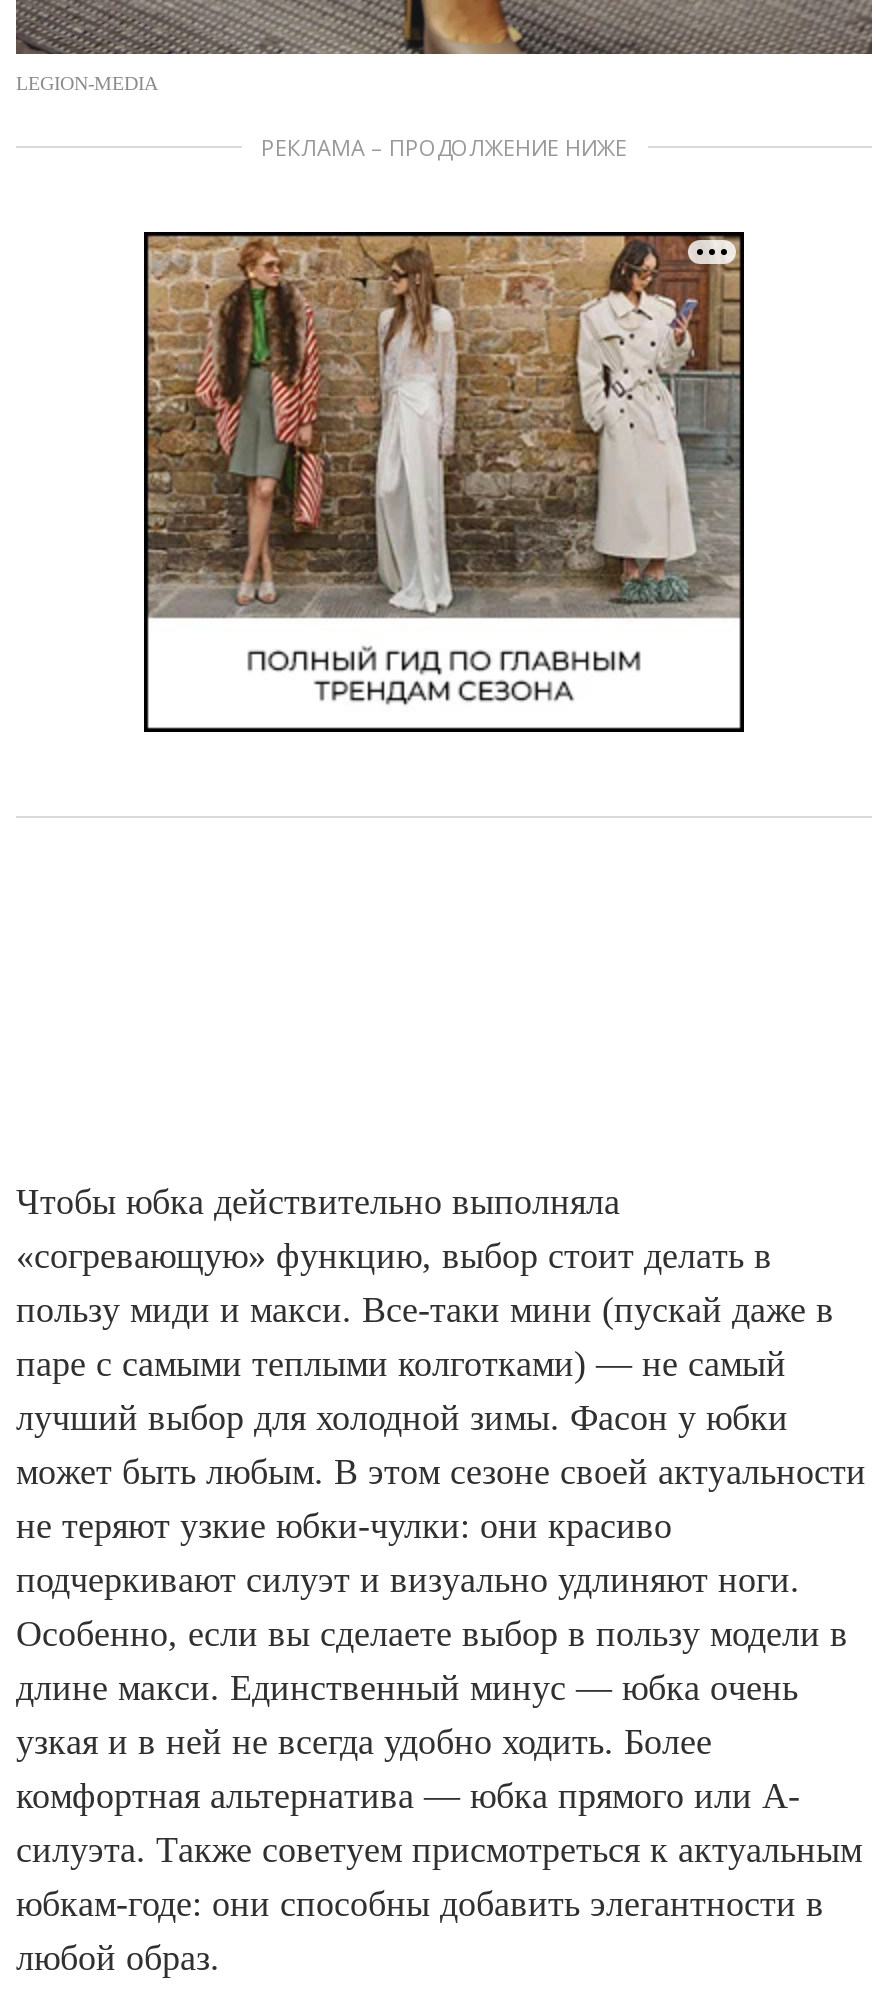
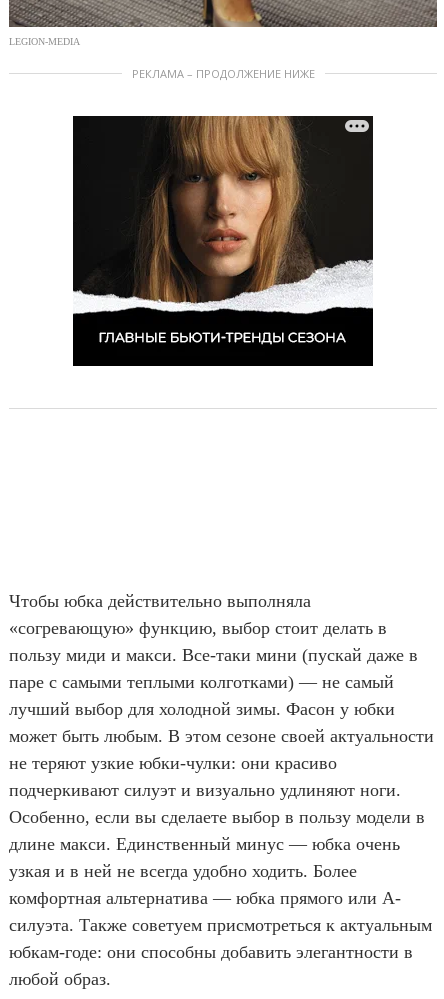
[142,230,746,728] [image] -> [73,115,373,365] [image]

